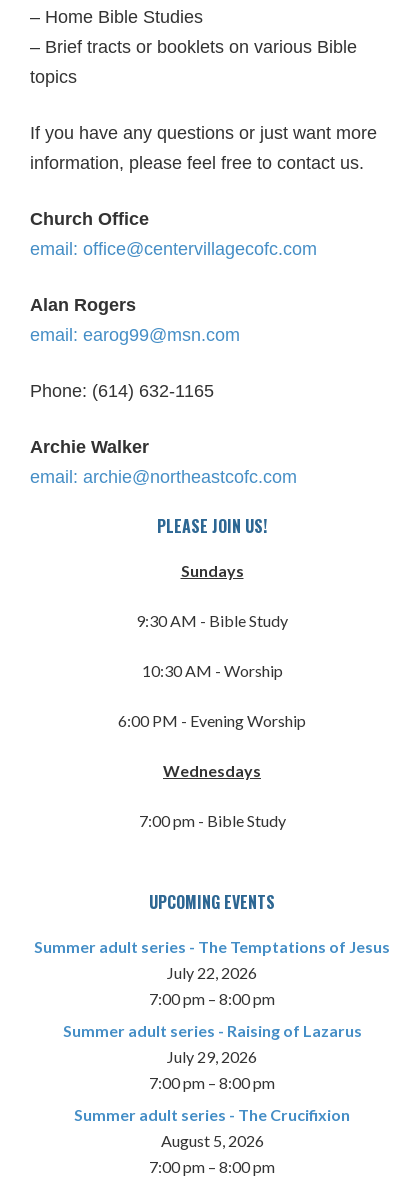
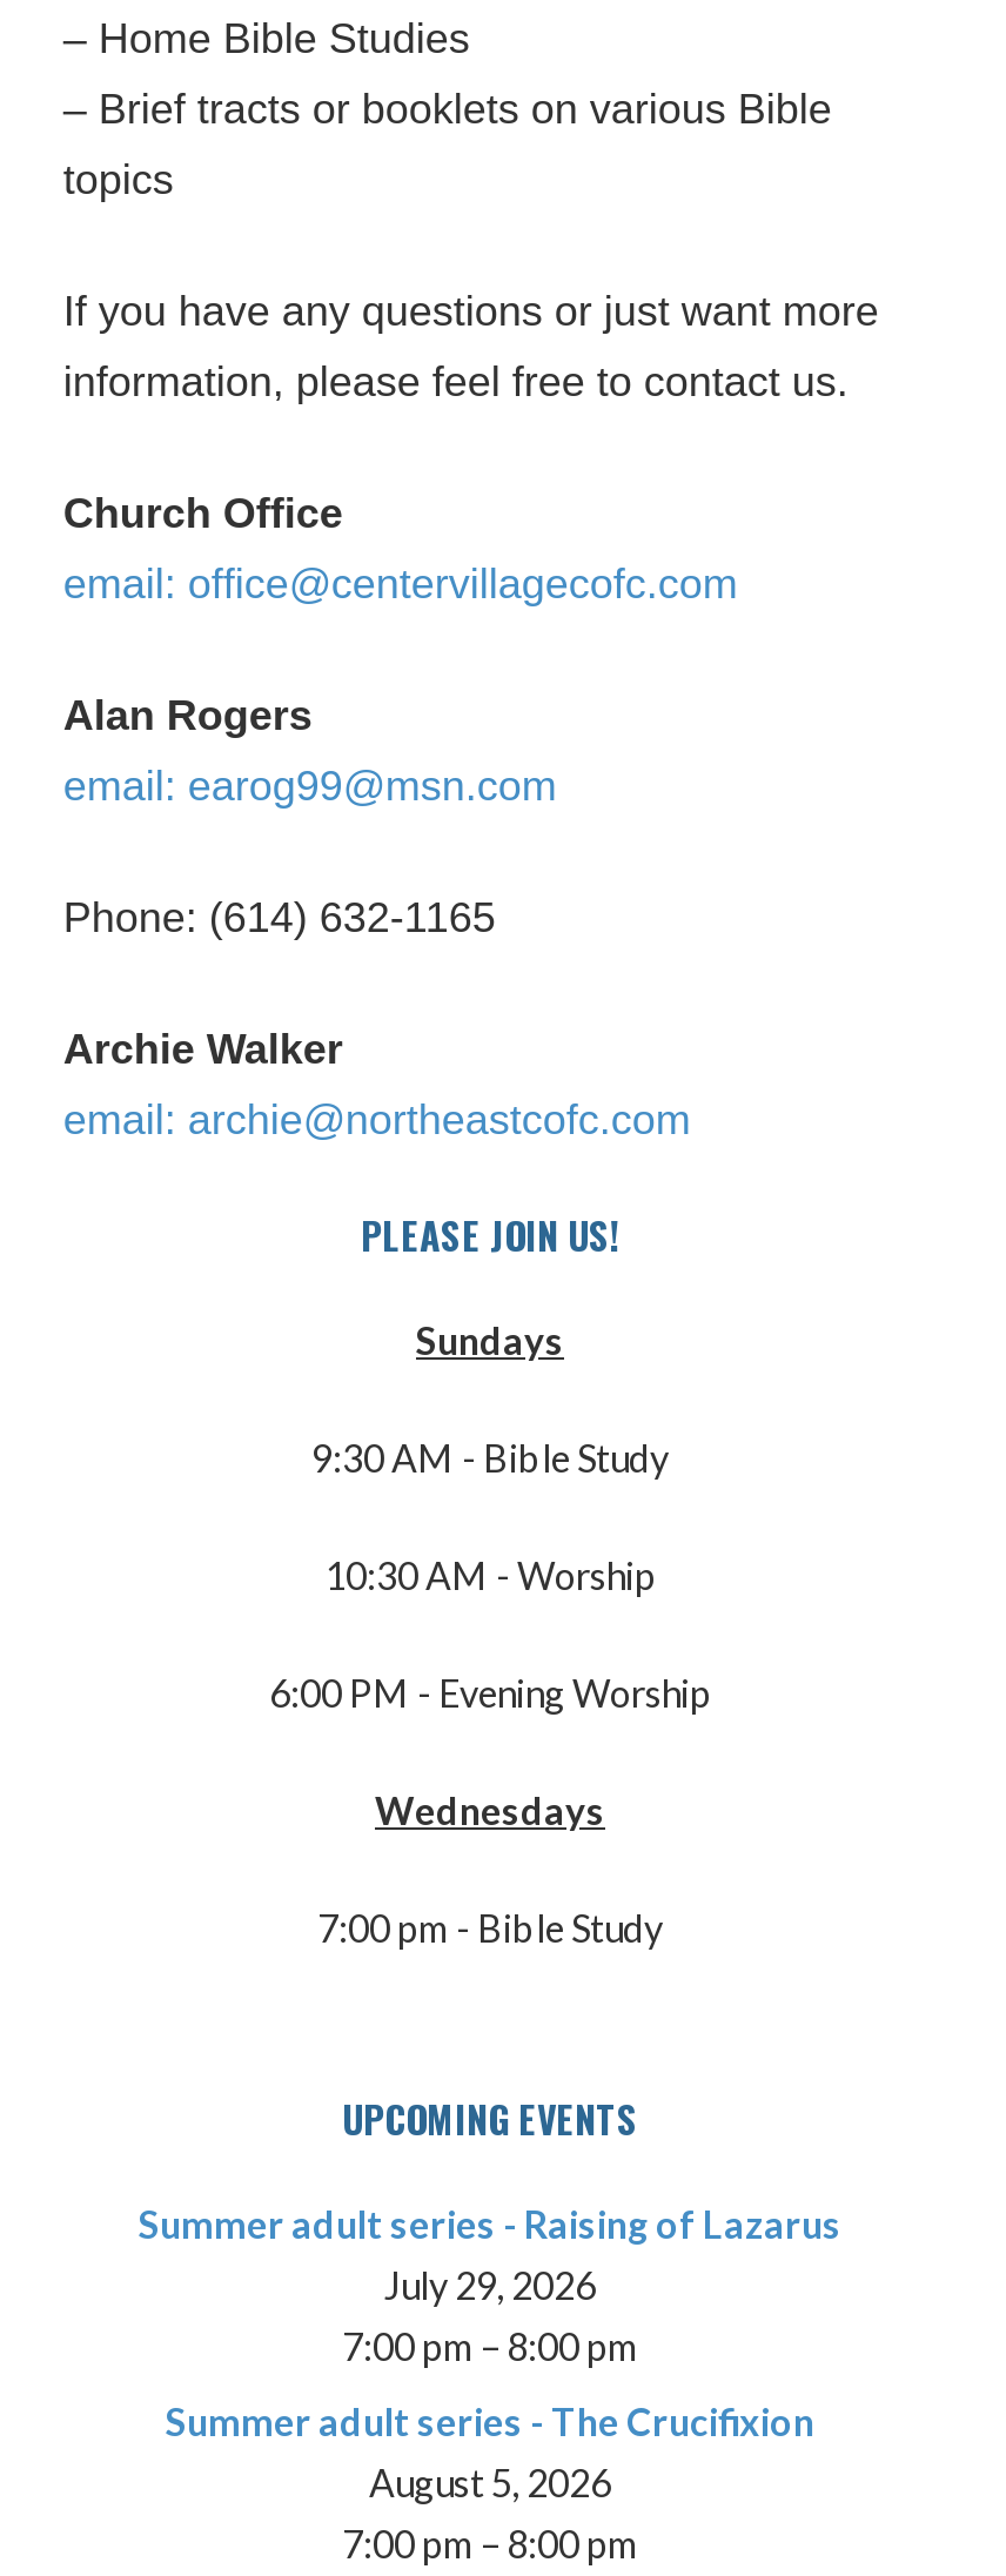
[34,937,390,1008] Summer adult series - The Temptations of Jesus | July 22, 2026 | 7:00 pm – 8:00 pm -> none

